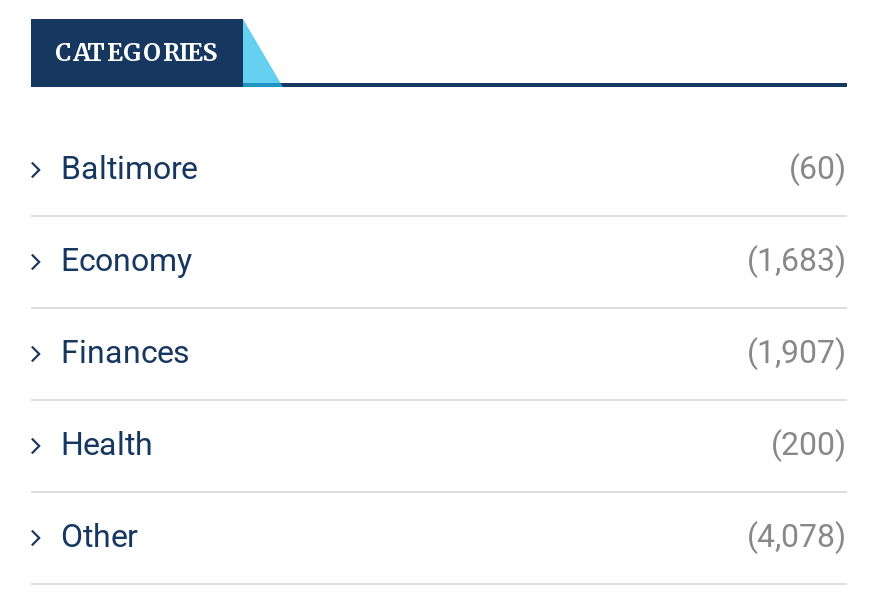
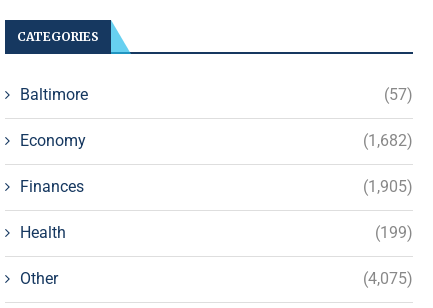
[789,148,847,186] (60) -> [384,85,413,104] (57)
[747,240,847,278] (1,683) -> [363,131,413,150] (1,682)
[747,332,847,370] (1,907) -> [363,177,413,196] (1,905)
[771,424,847,462] (200) -> [375,223,413,242] (199)
[747,516,847,554] (4,078) -> [363,269,413,288] (4,075)

